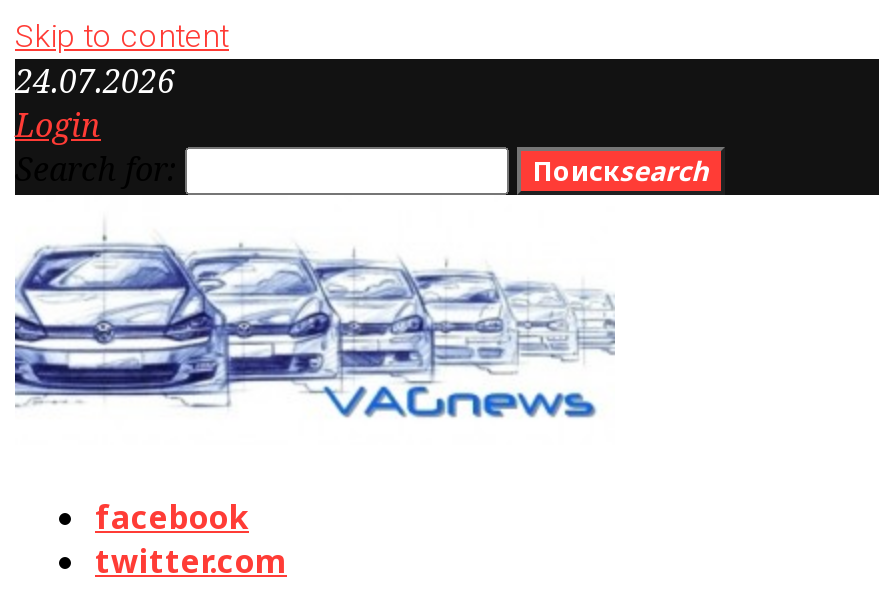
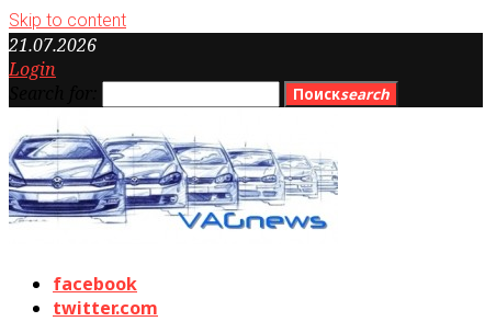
[15,59,175,103] 24.07.2026 -> [9,33,97,57] 21.07.2026

